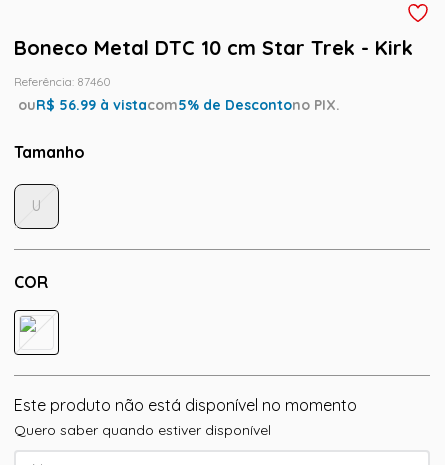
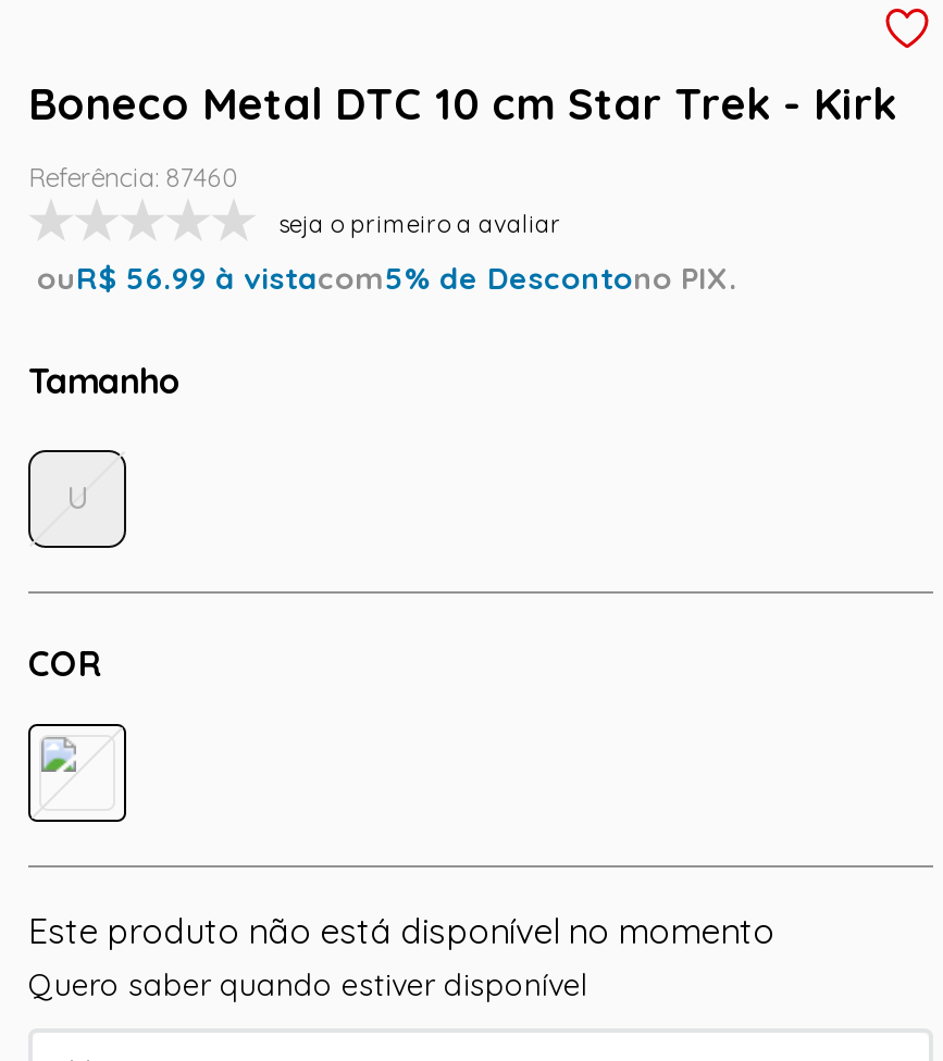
none -> [278,208,561,238] seja o primeiro a avaliar

